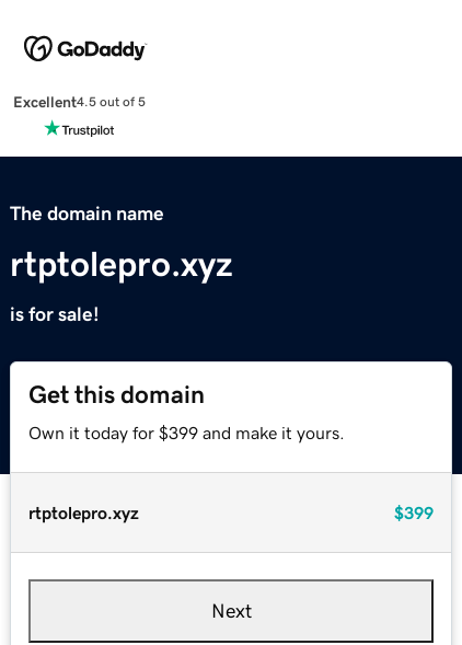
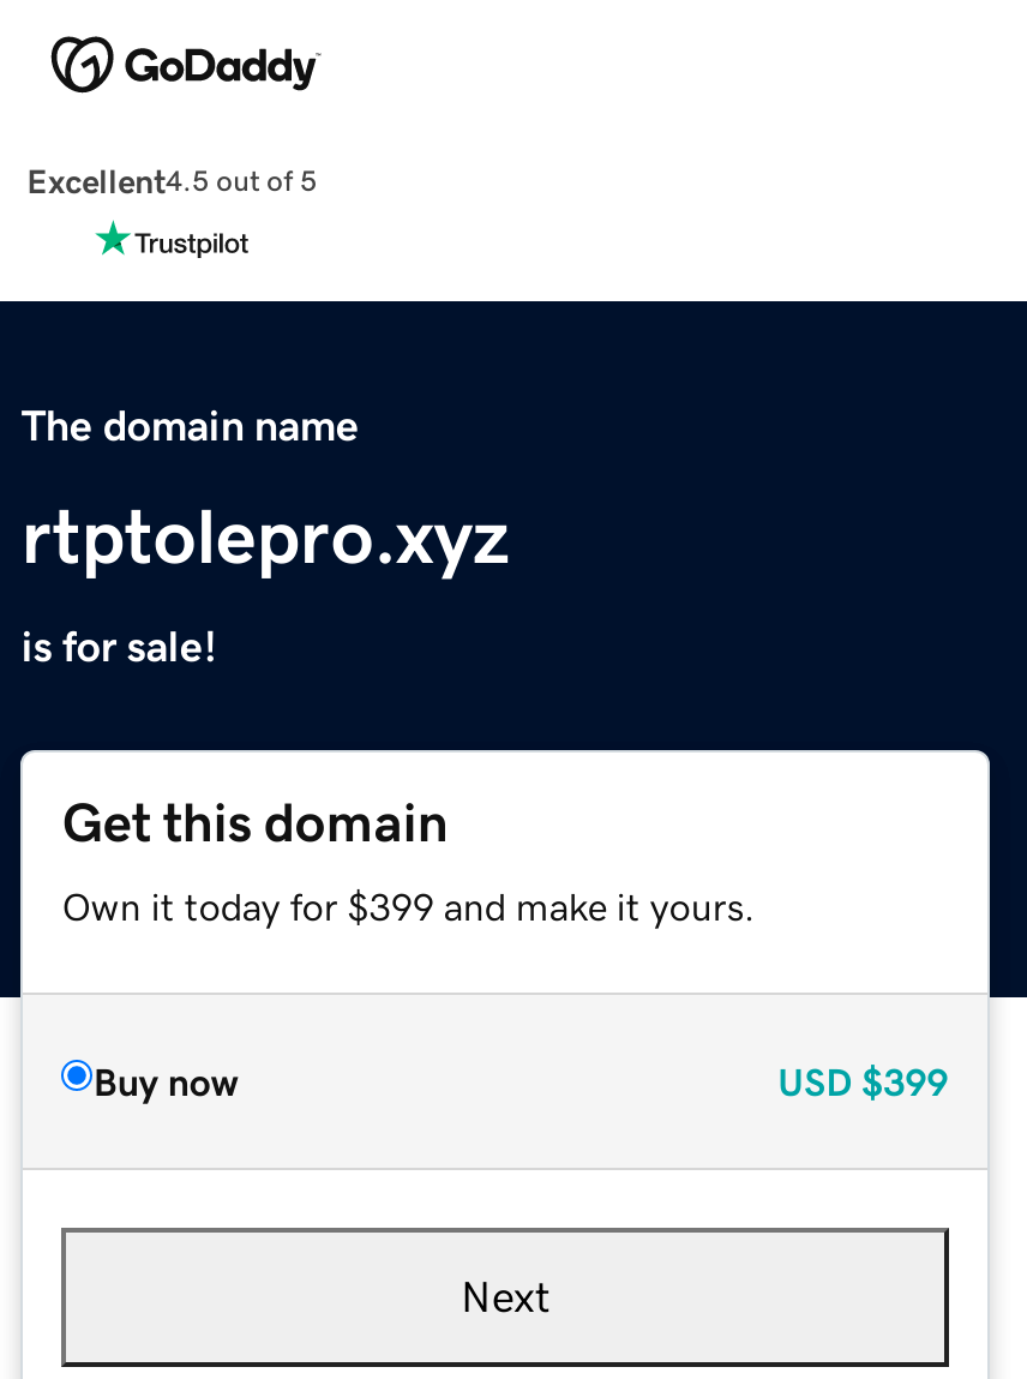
[29,503,433,521] rtptolepro.xyz | $399 -> [93,1061,948,1100] Buy now | USD $399

